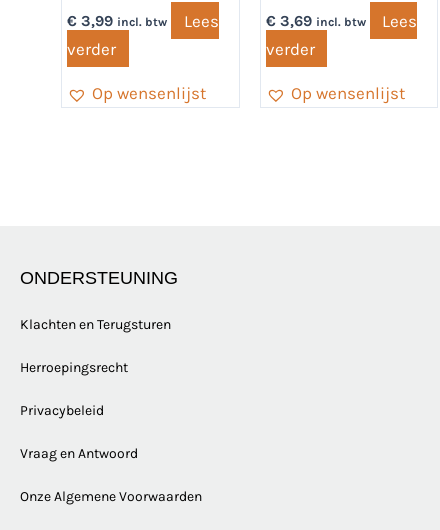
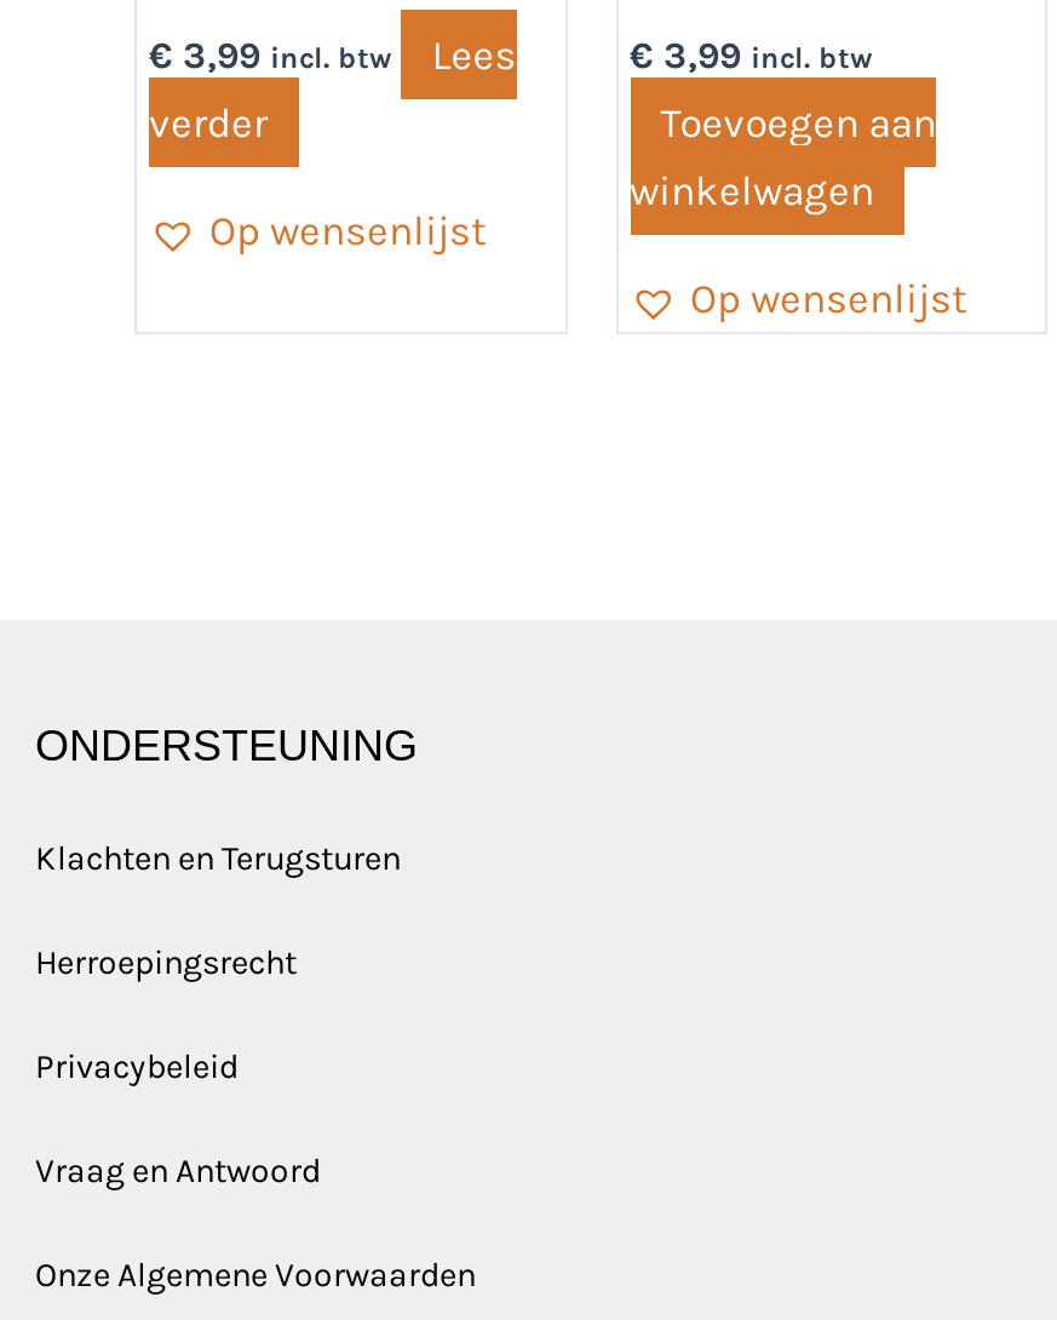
[265,10,417,58] €3,69 incl. btw | Lees | verder -> [630,34,936,214] €3,99 incl. btw | Toevoegen aan | winkelwagen

